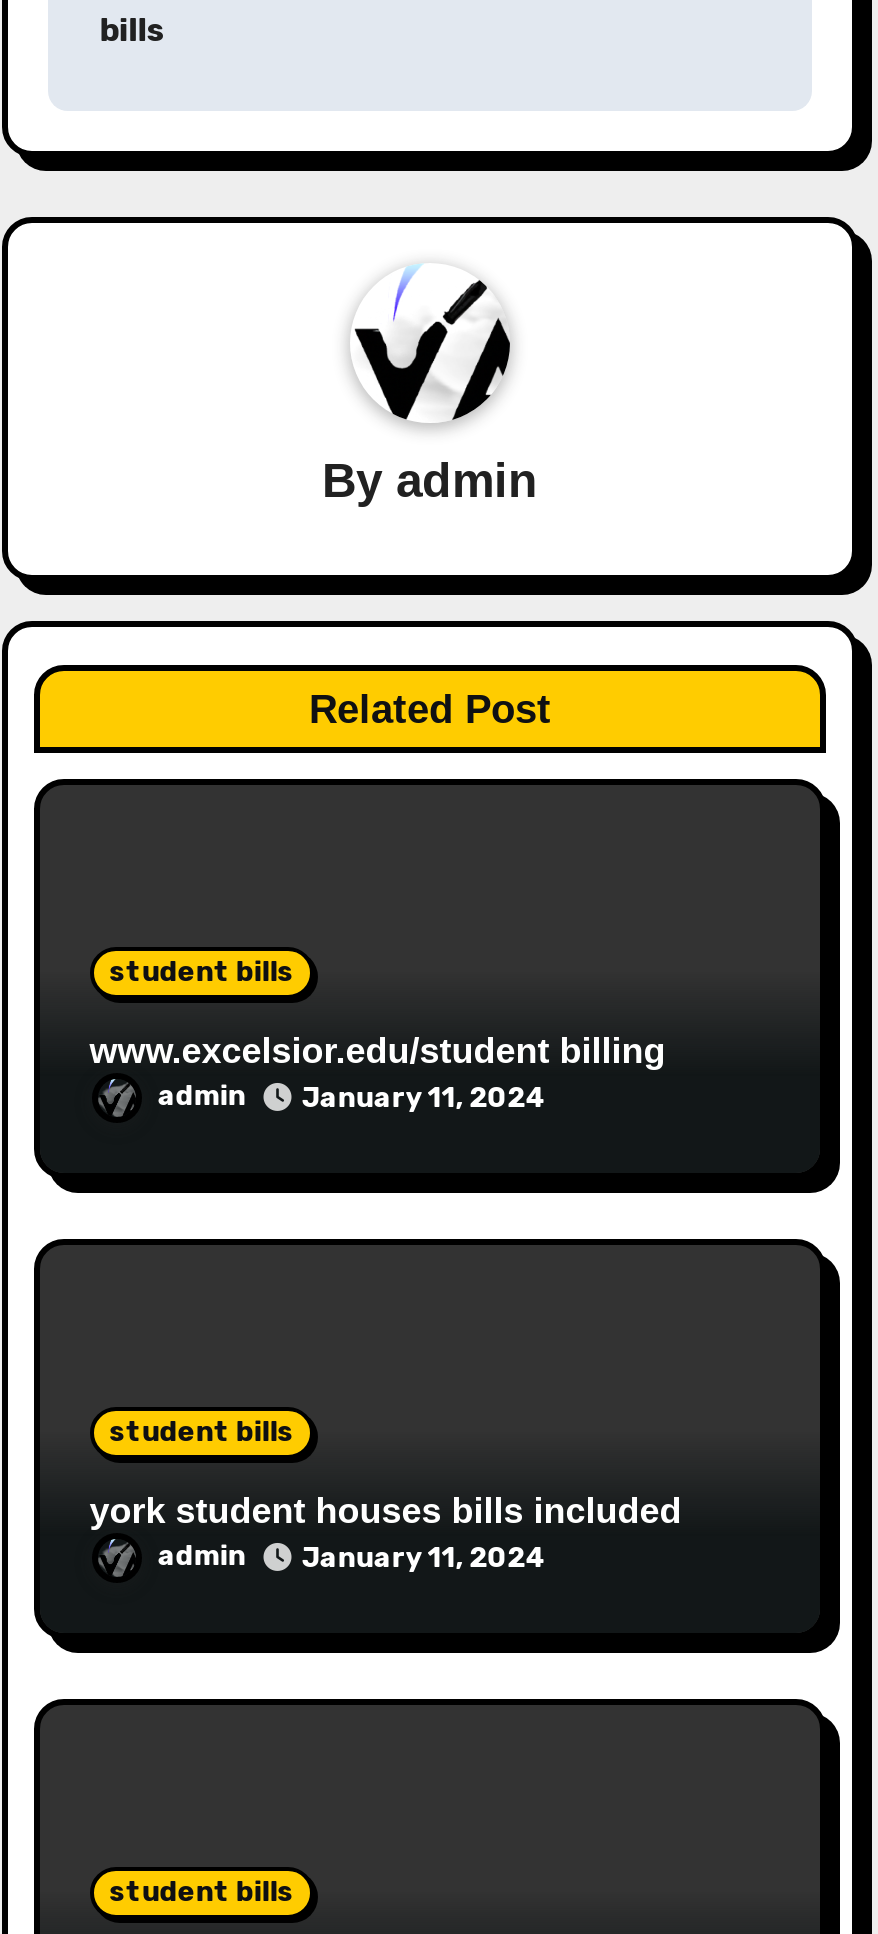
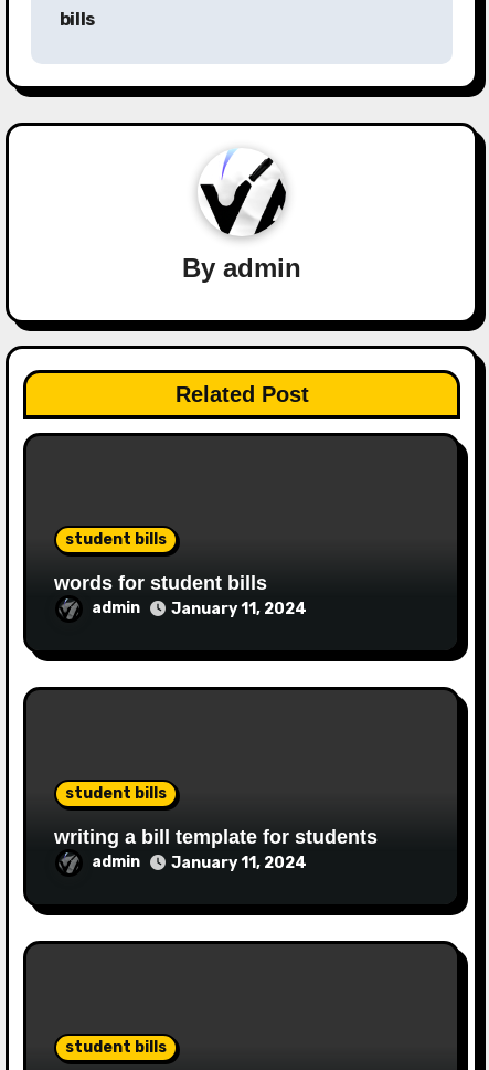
[90,1032,666,1072] www.excelsior.edu/student billing -> [54,572,267,594] words for student bills
[90,1492,682,1532] york student houses bills included -> [54,826,377,848] writing a bill template for students

